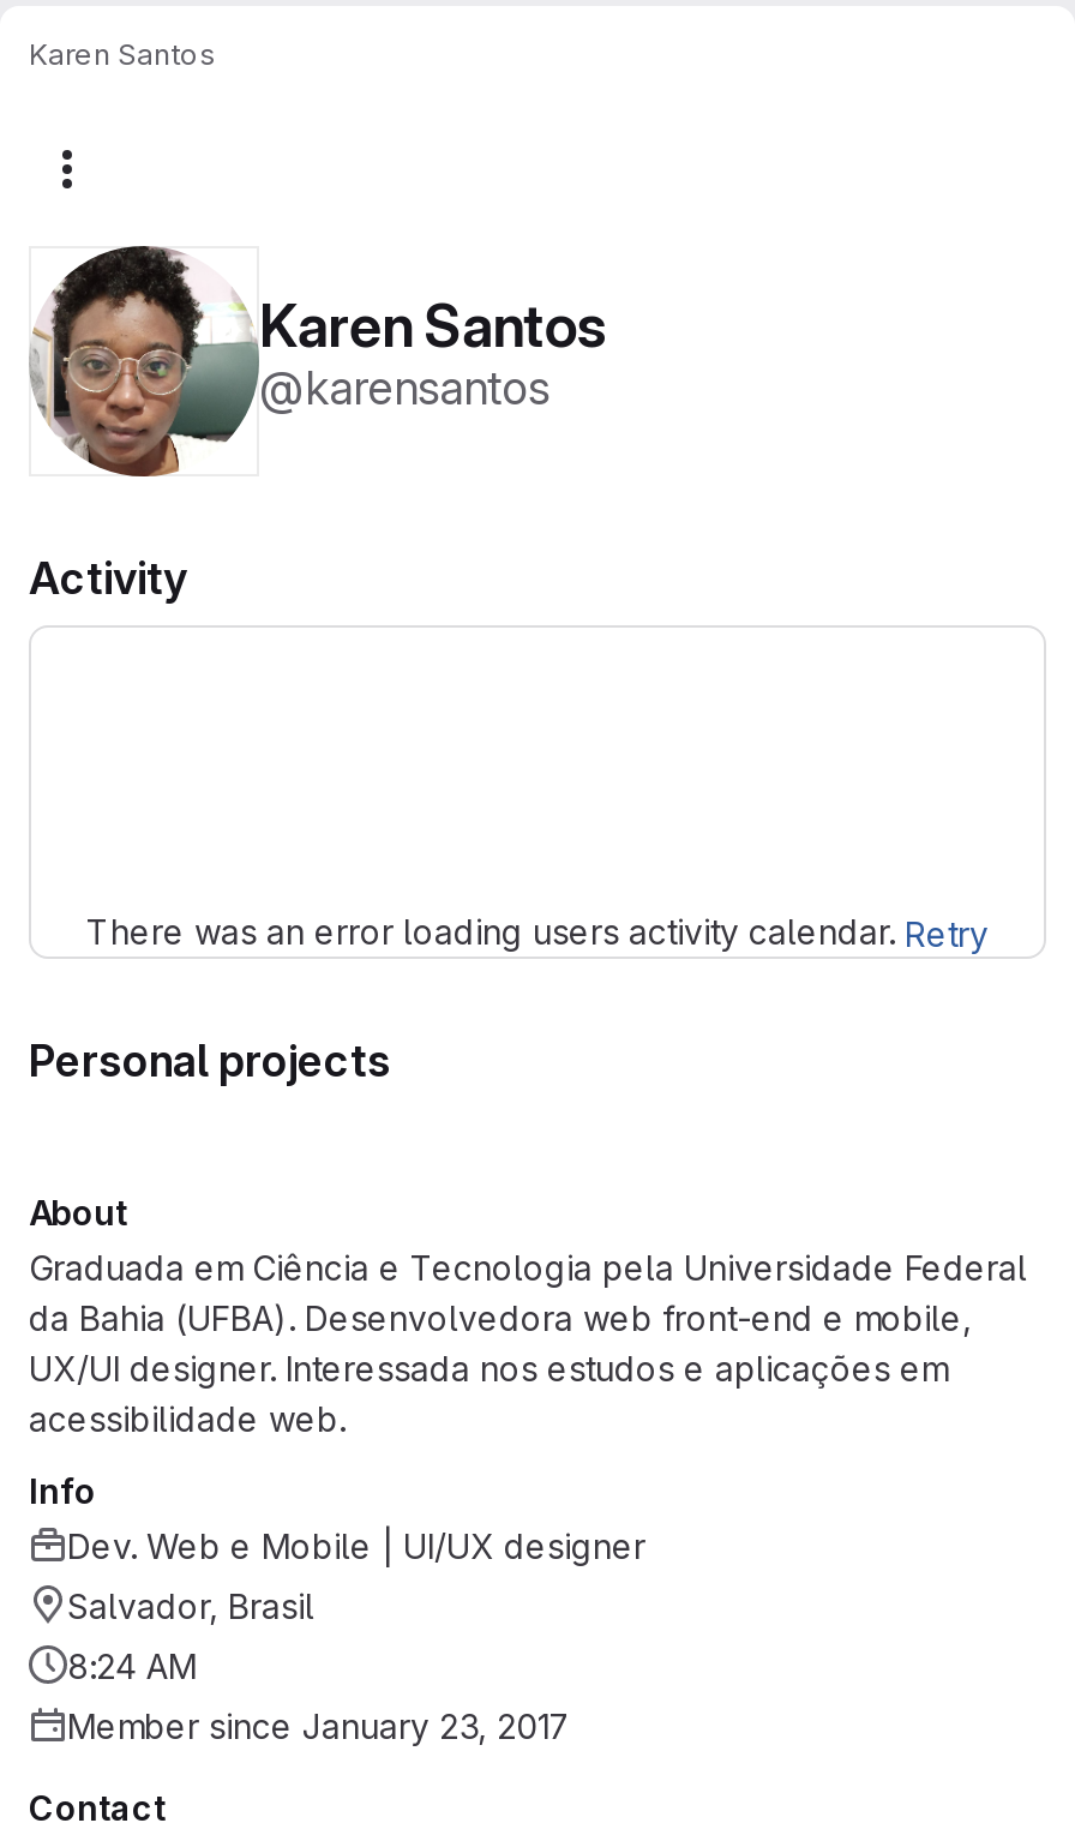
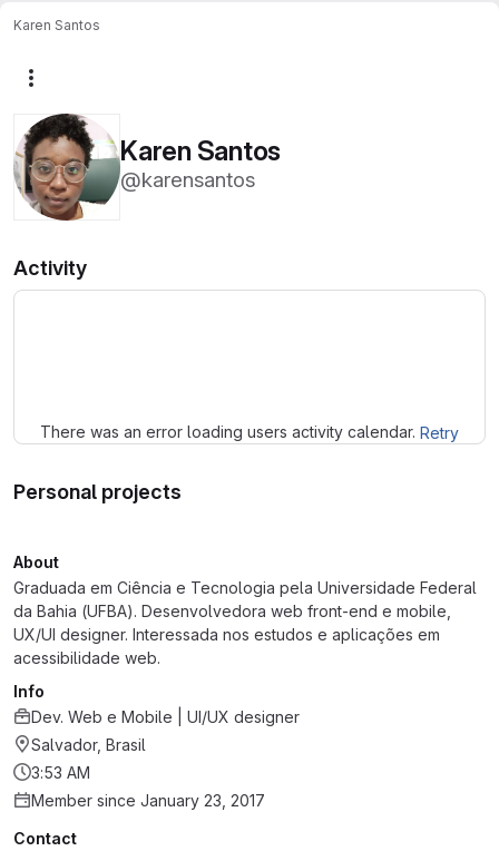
[67,1645,197,1686] 8:24 AM -> [31,763,90,782] 3:53 AM

